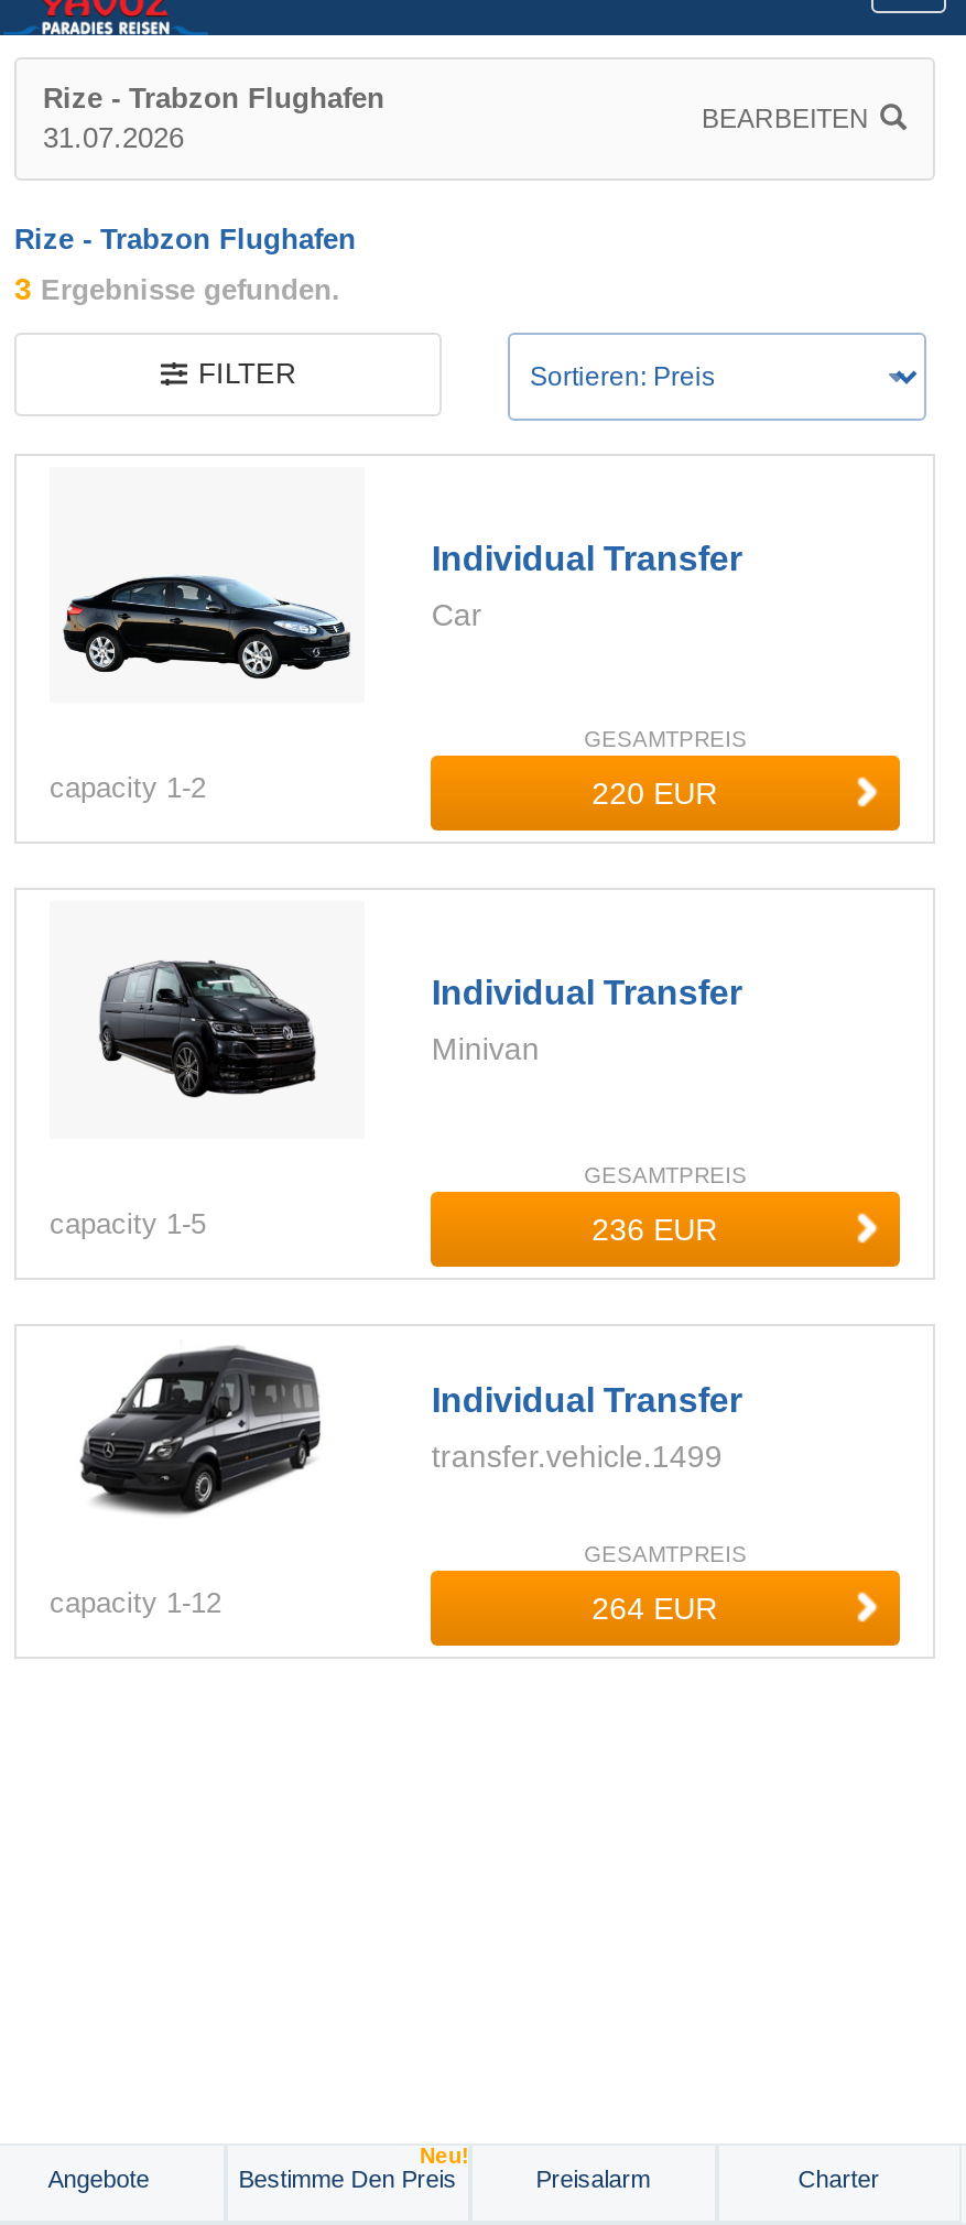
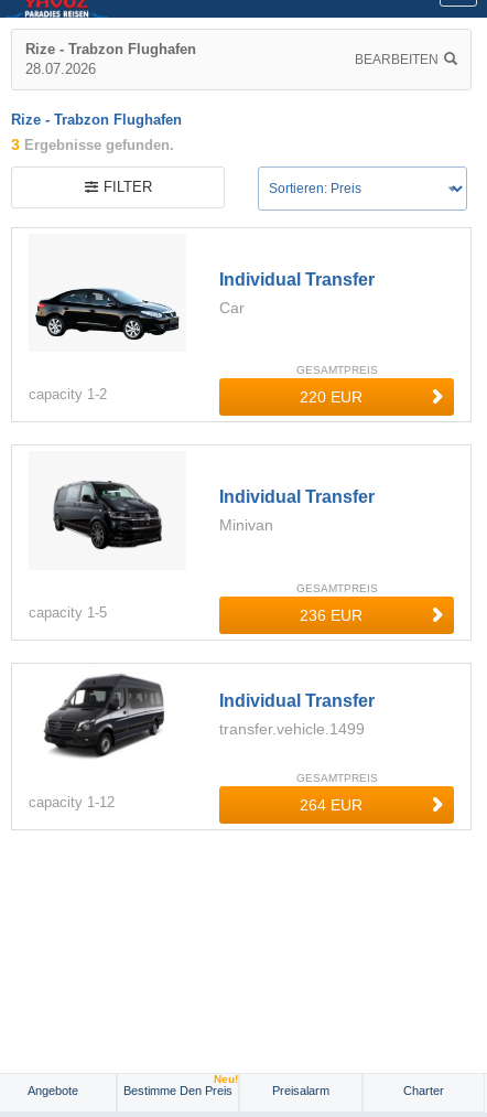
[43,121,184,154] 31.07.2026 -> [25,61,96,77] 28.07.2026

